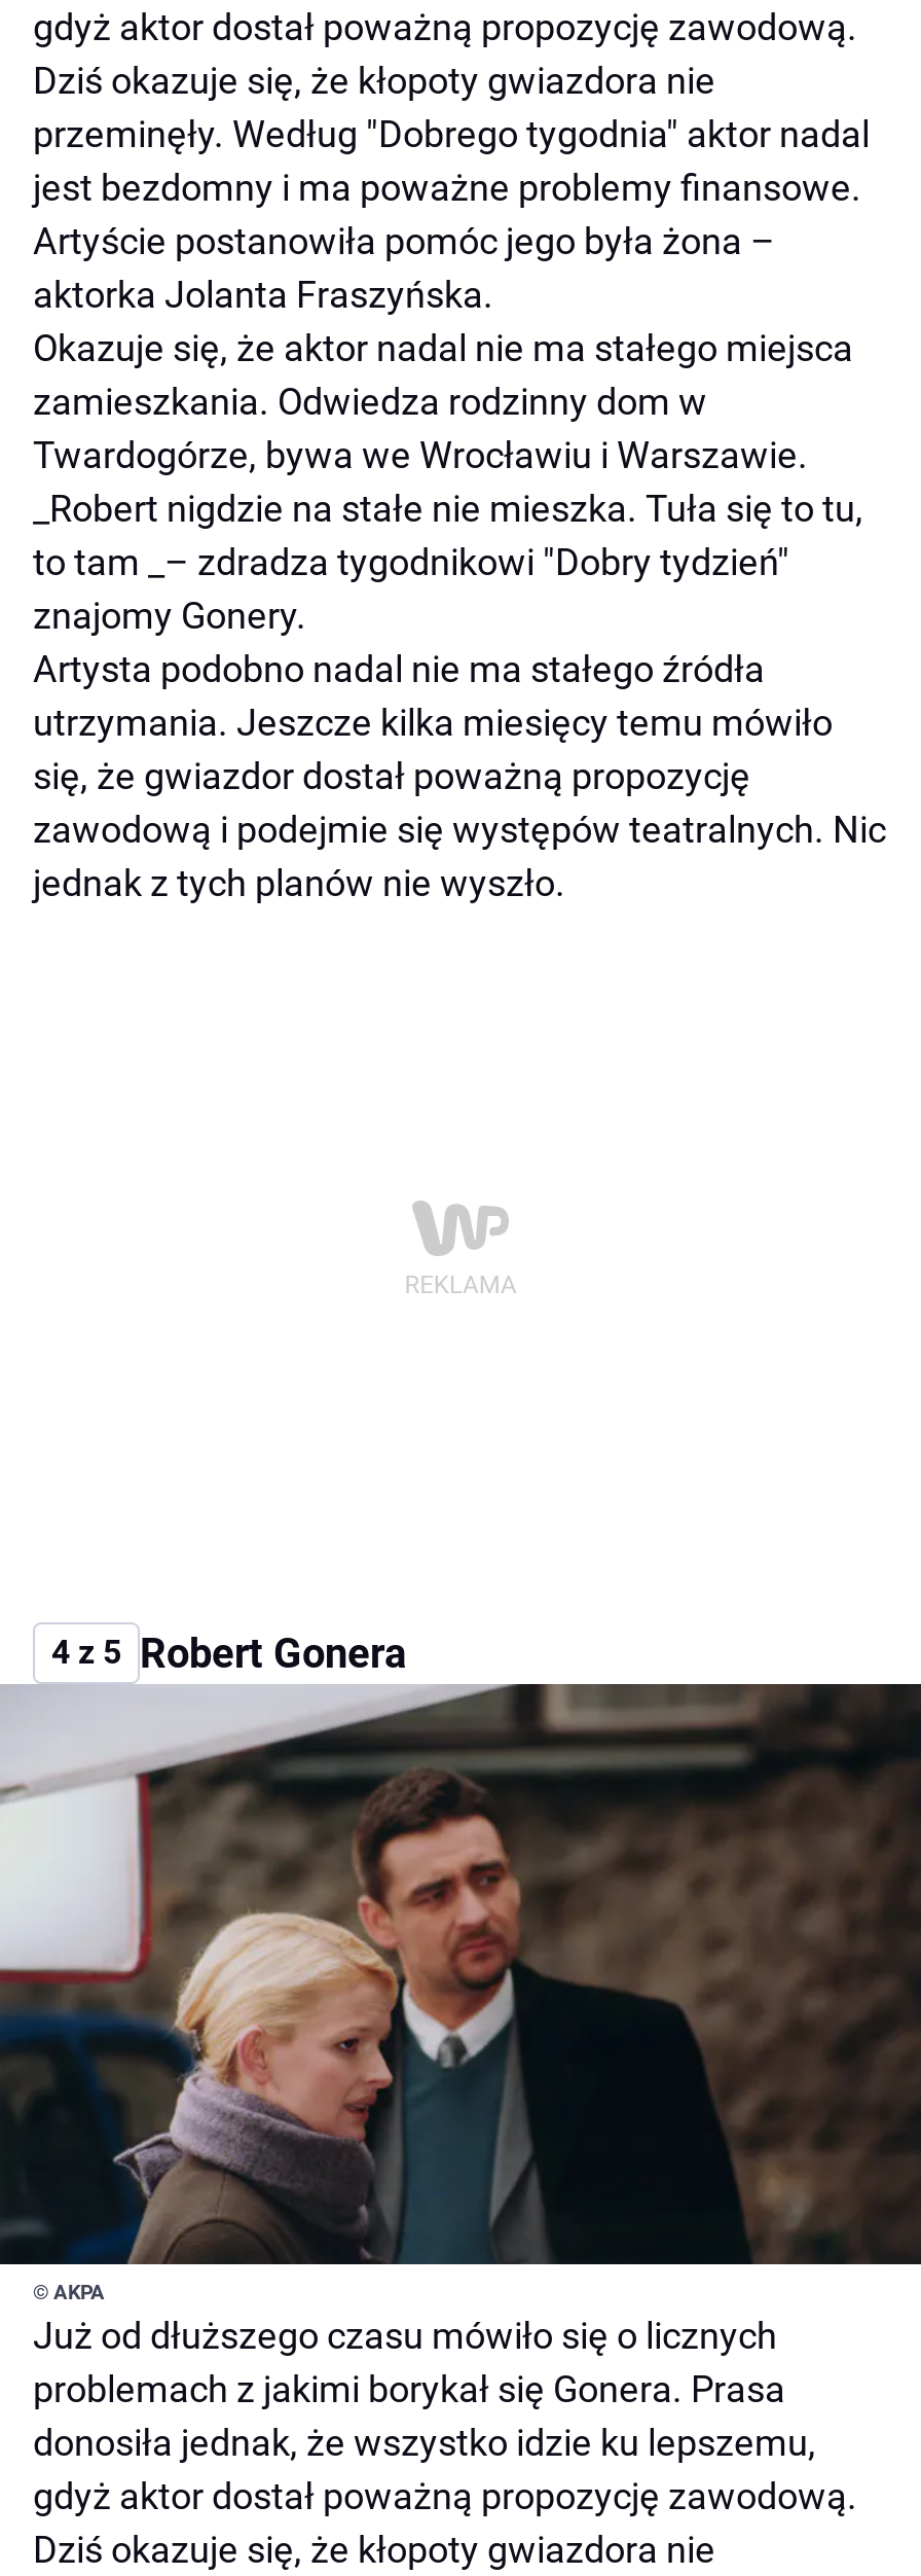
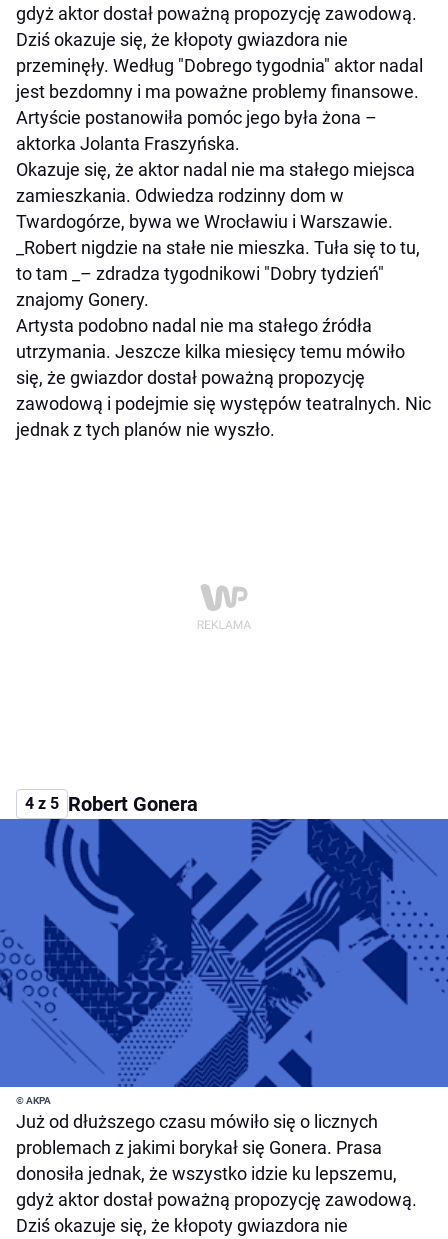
[6,1681,915,2267] [image] -> [3,818,445,1088] [image]

